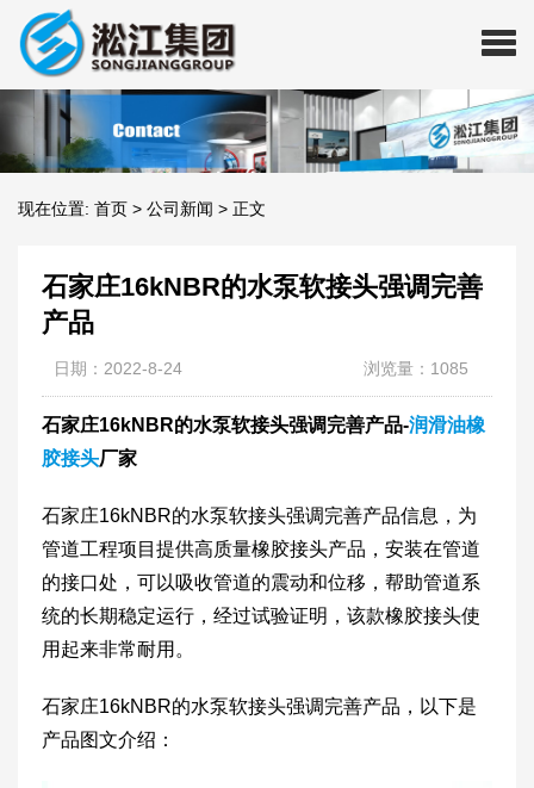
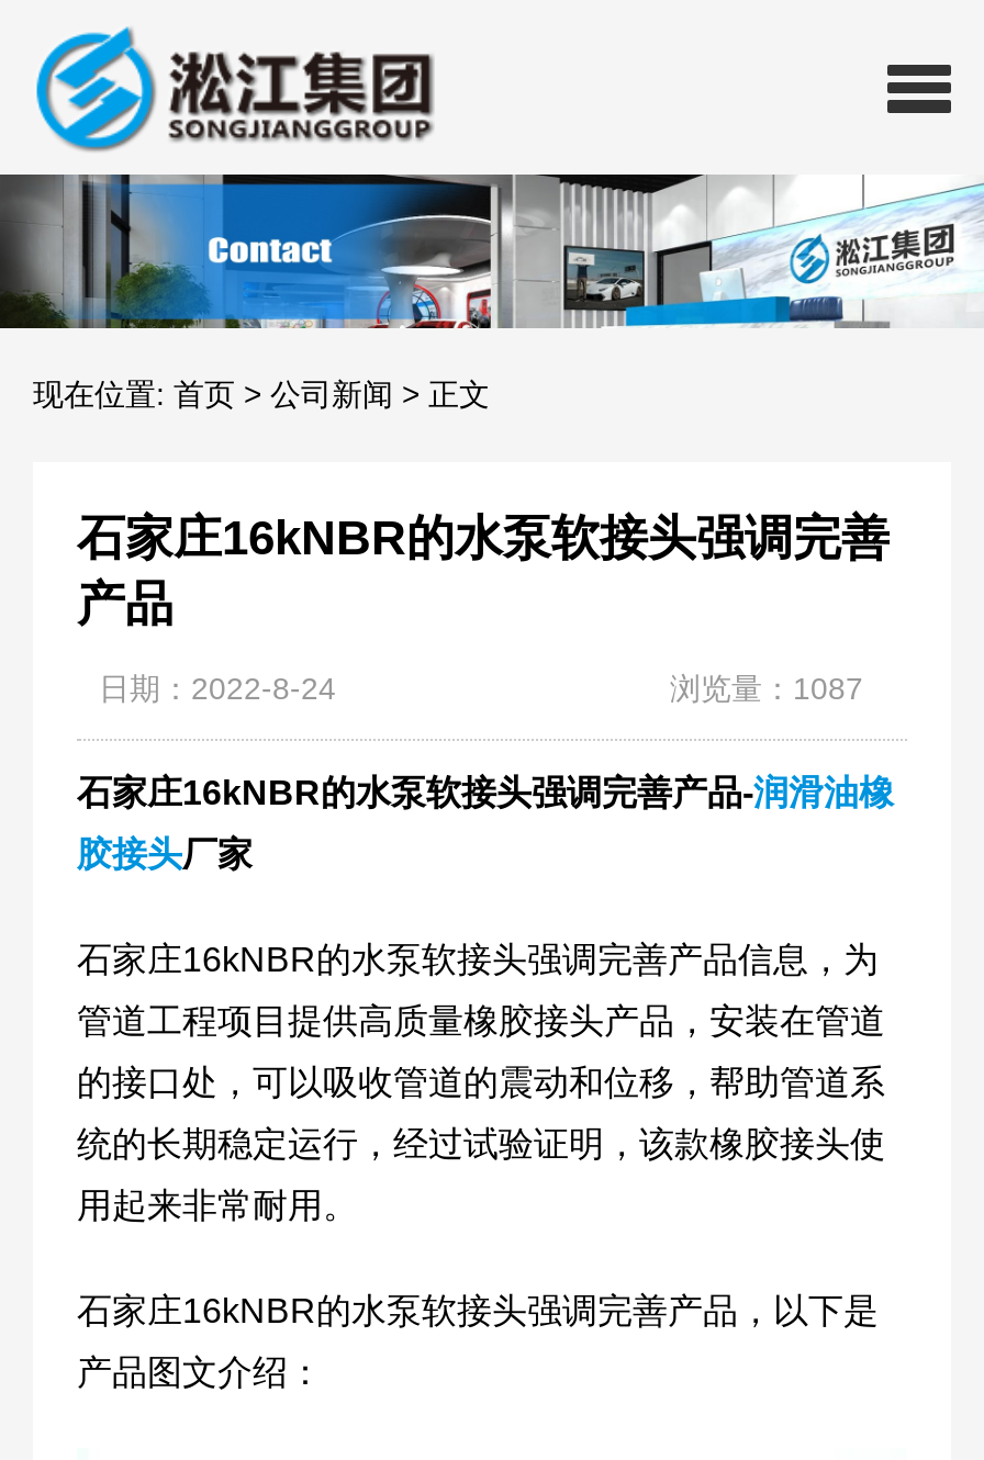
[364,359,468,378] 浏览量：1085 -> [670,671,863,706] 浏览量：1087

